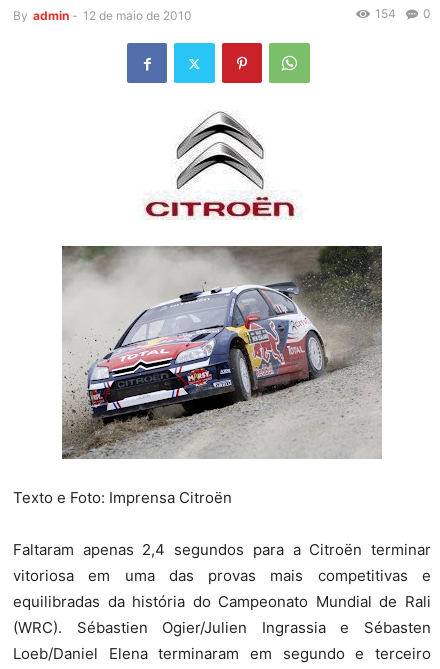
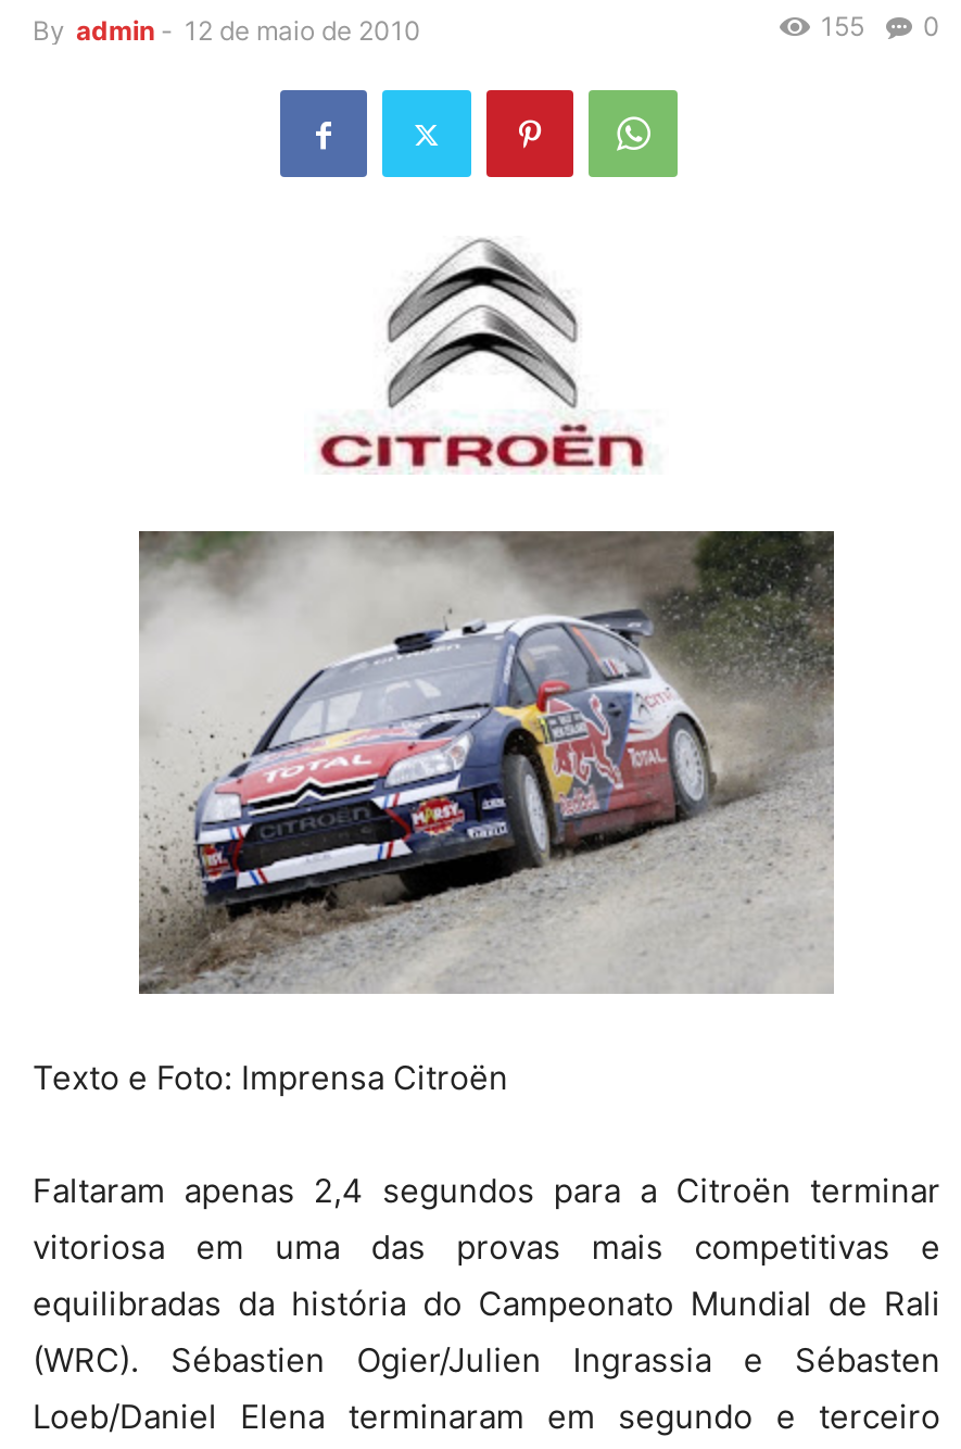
[375,6,431,21] 154 0 -> [821,10,940,42] 155 0

